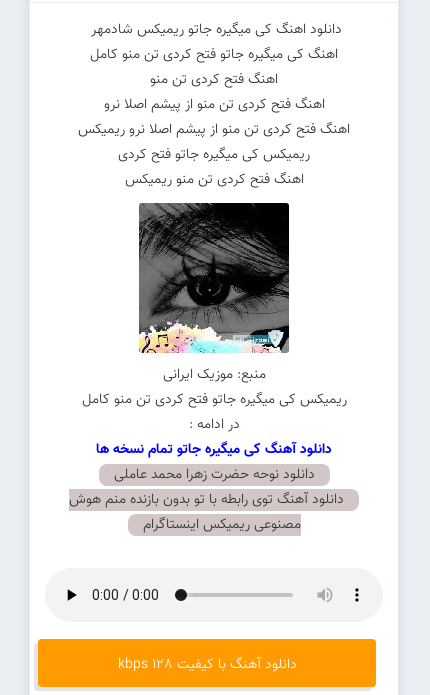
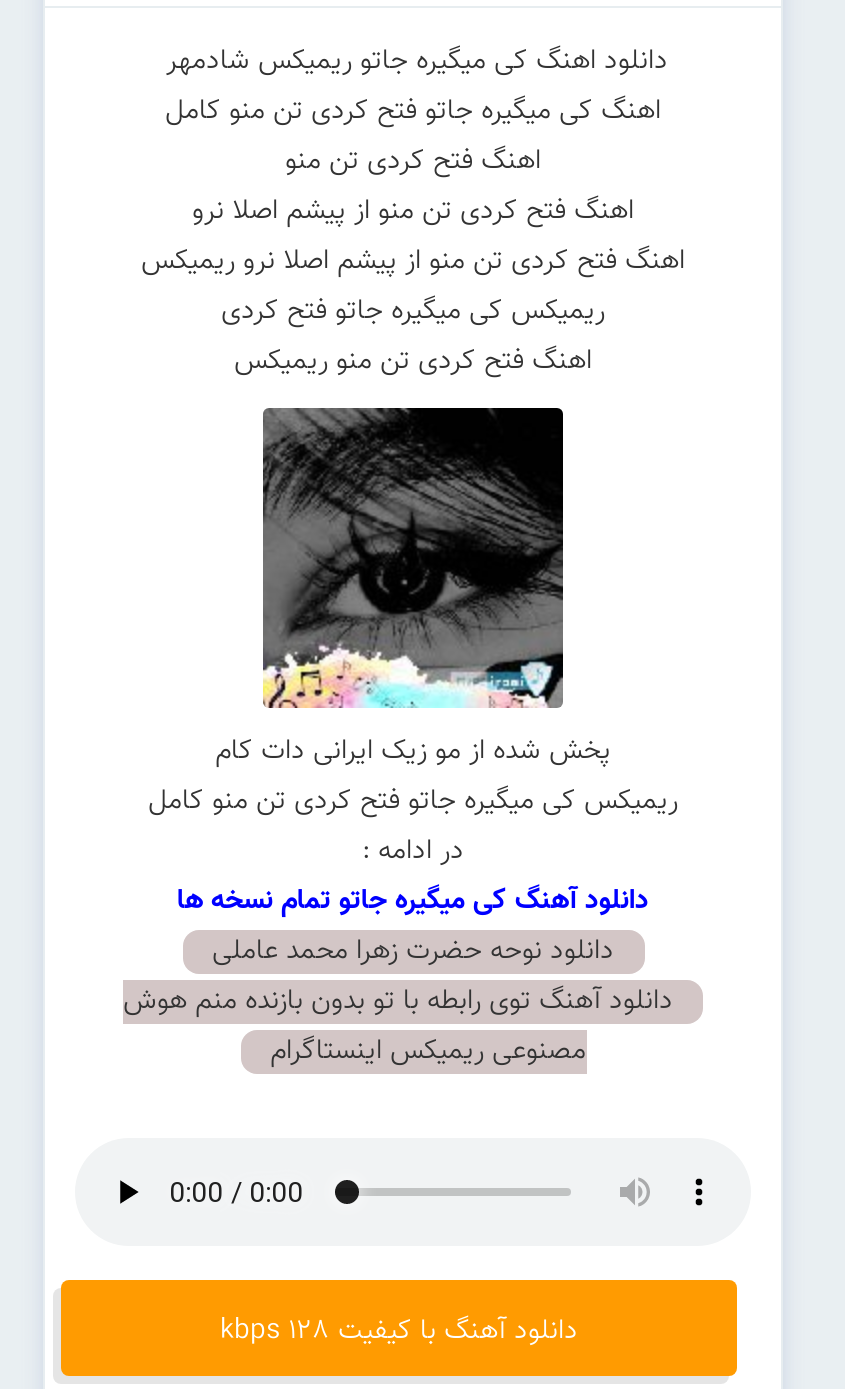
[162,364,265,386] منبع: موزیک ایرانی -> [215,730,611,774] پخش شده از مو زیک ایرانی دات کام

